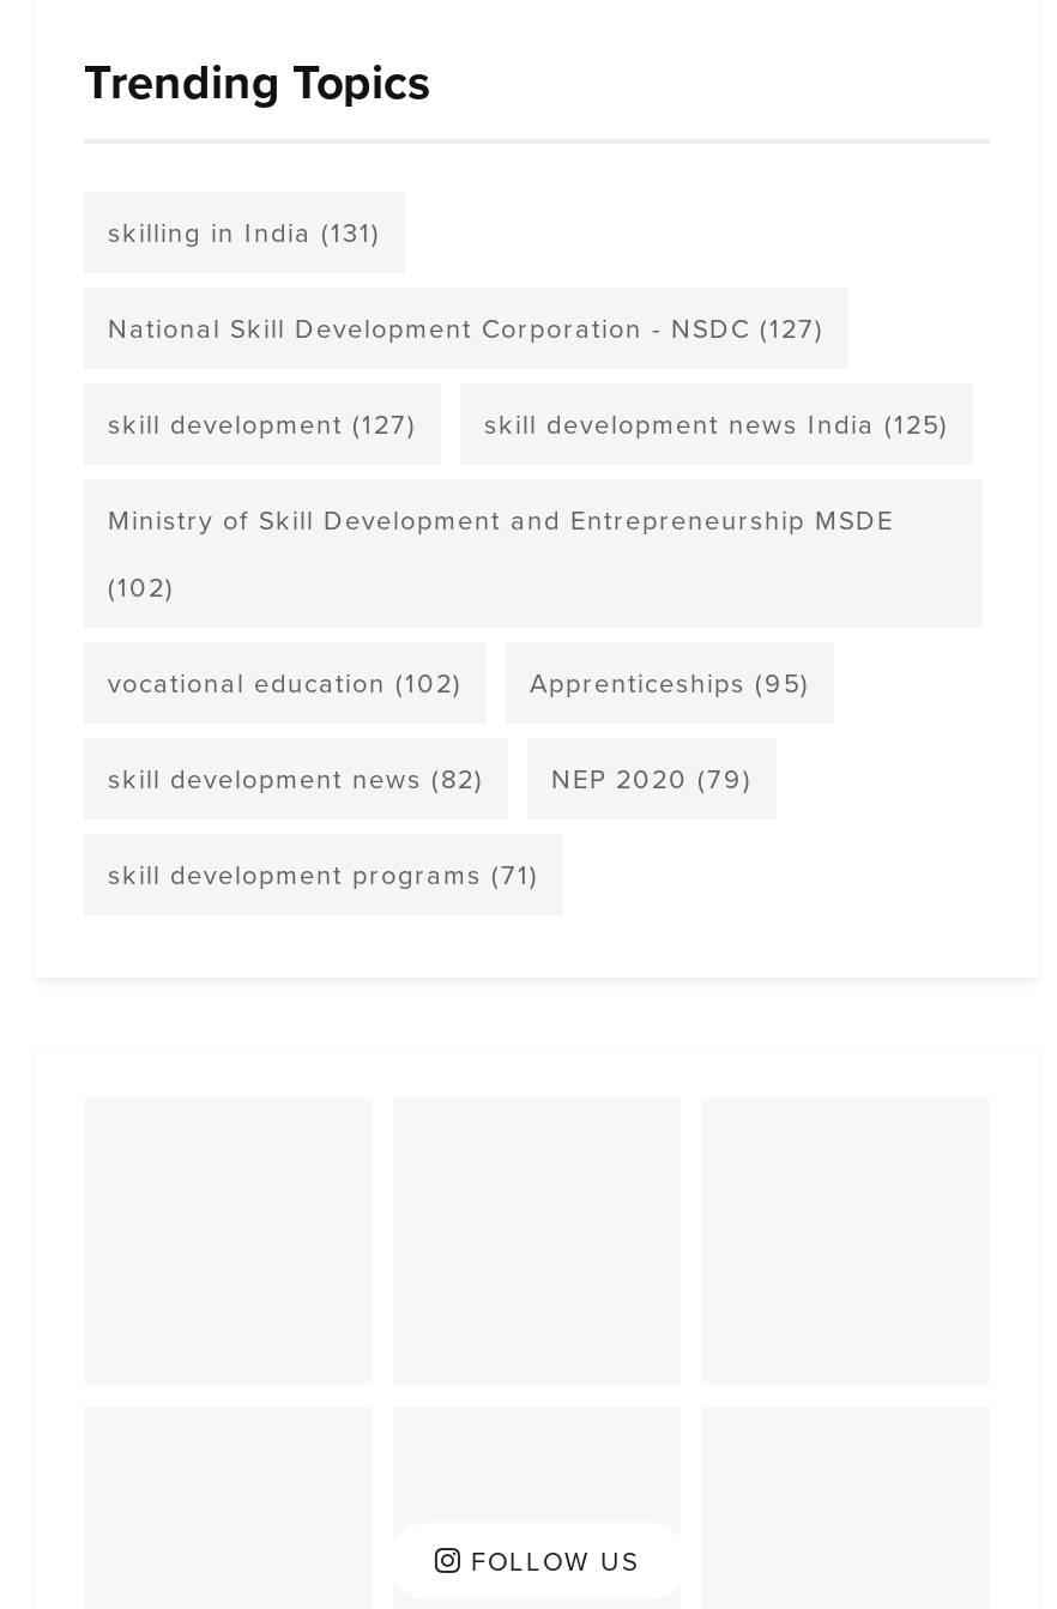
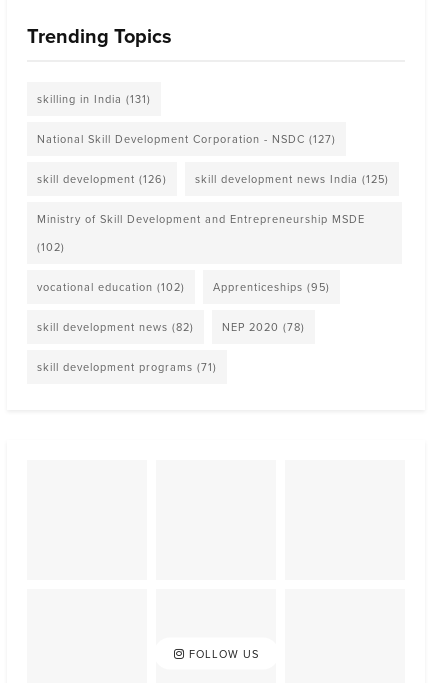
[108,405,417,444] skill development (127) -> [37,171,167,187] skill development (126)
[108,760,753,798] skill development news (82) NEP 2020 (79) -> [37,319,305,335] skill development news (82) NEP 2020 (78)

